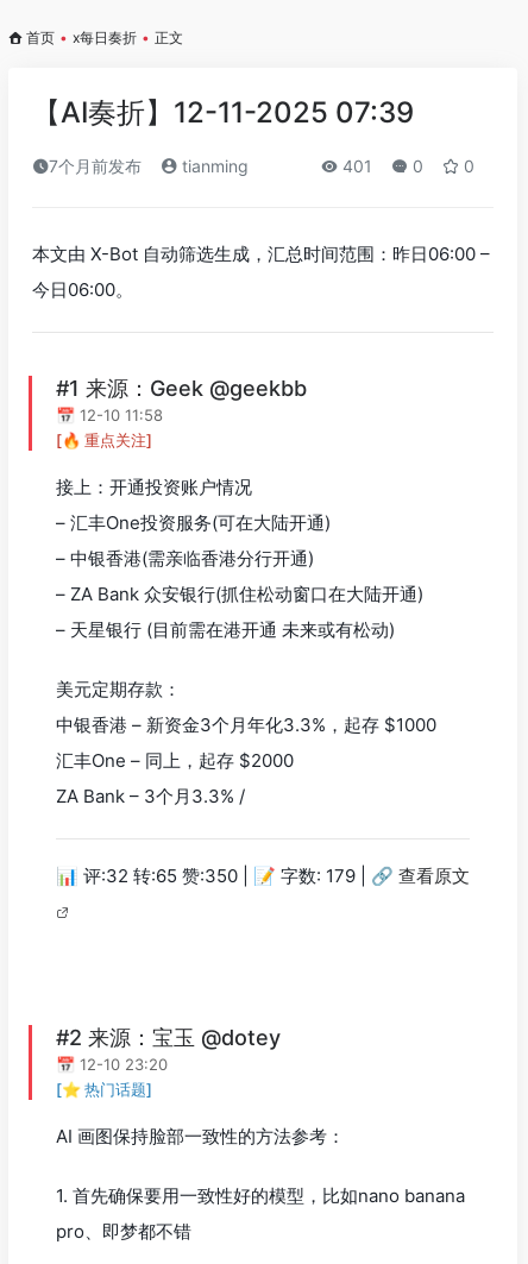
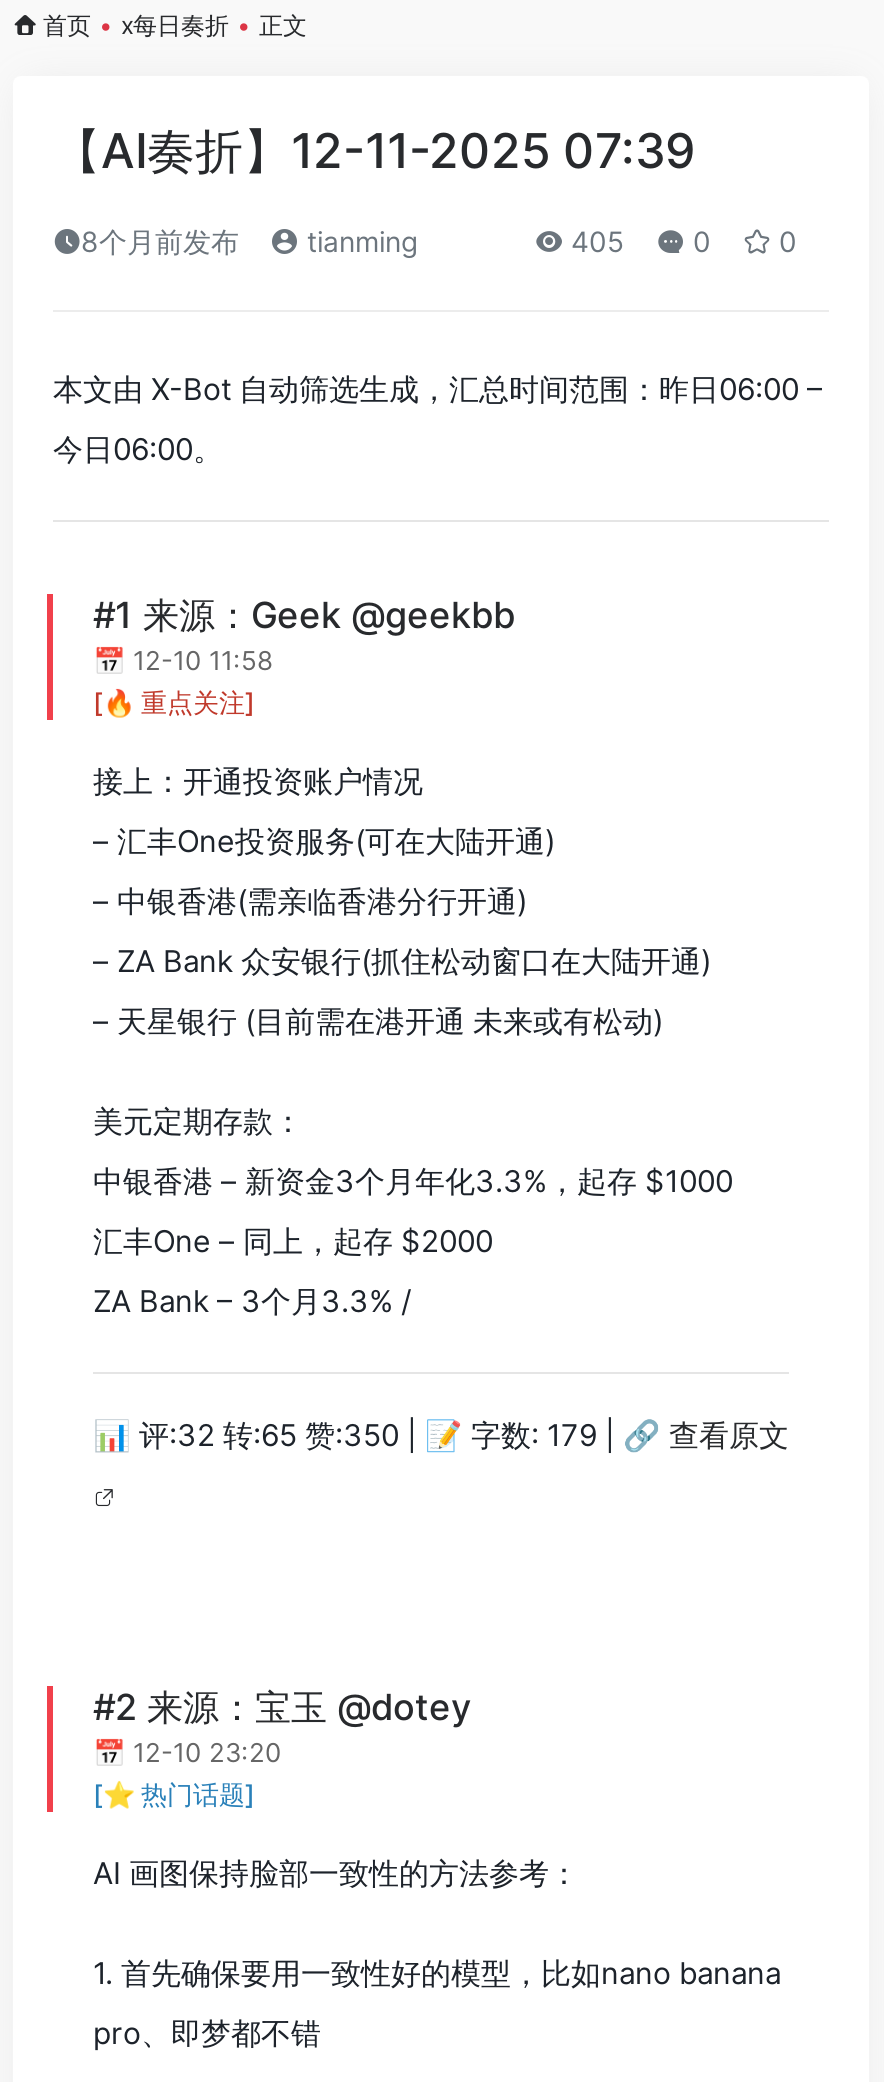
[49,156,249,176] 7个月前发布 tianming -> [81,224,419,258] 8个月前发布 tianming
[338,156,474,176] 401 0 0 -> [563,224,797,258] 405 0 0

